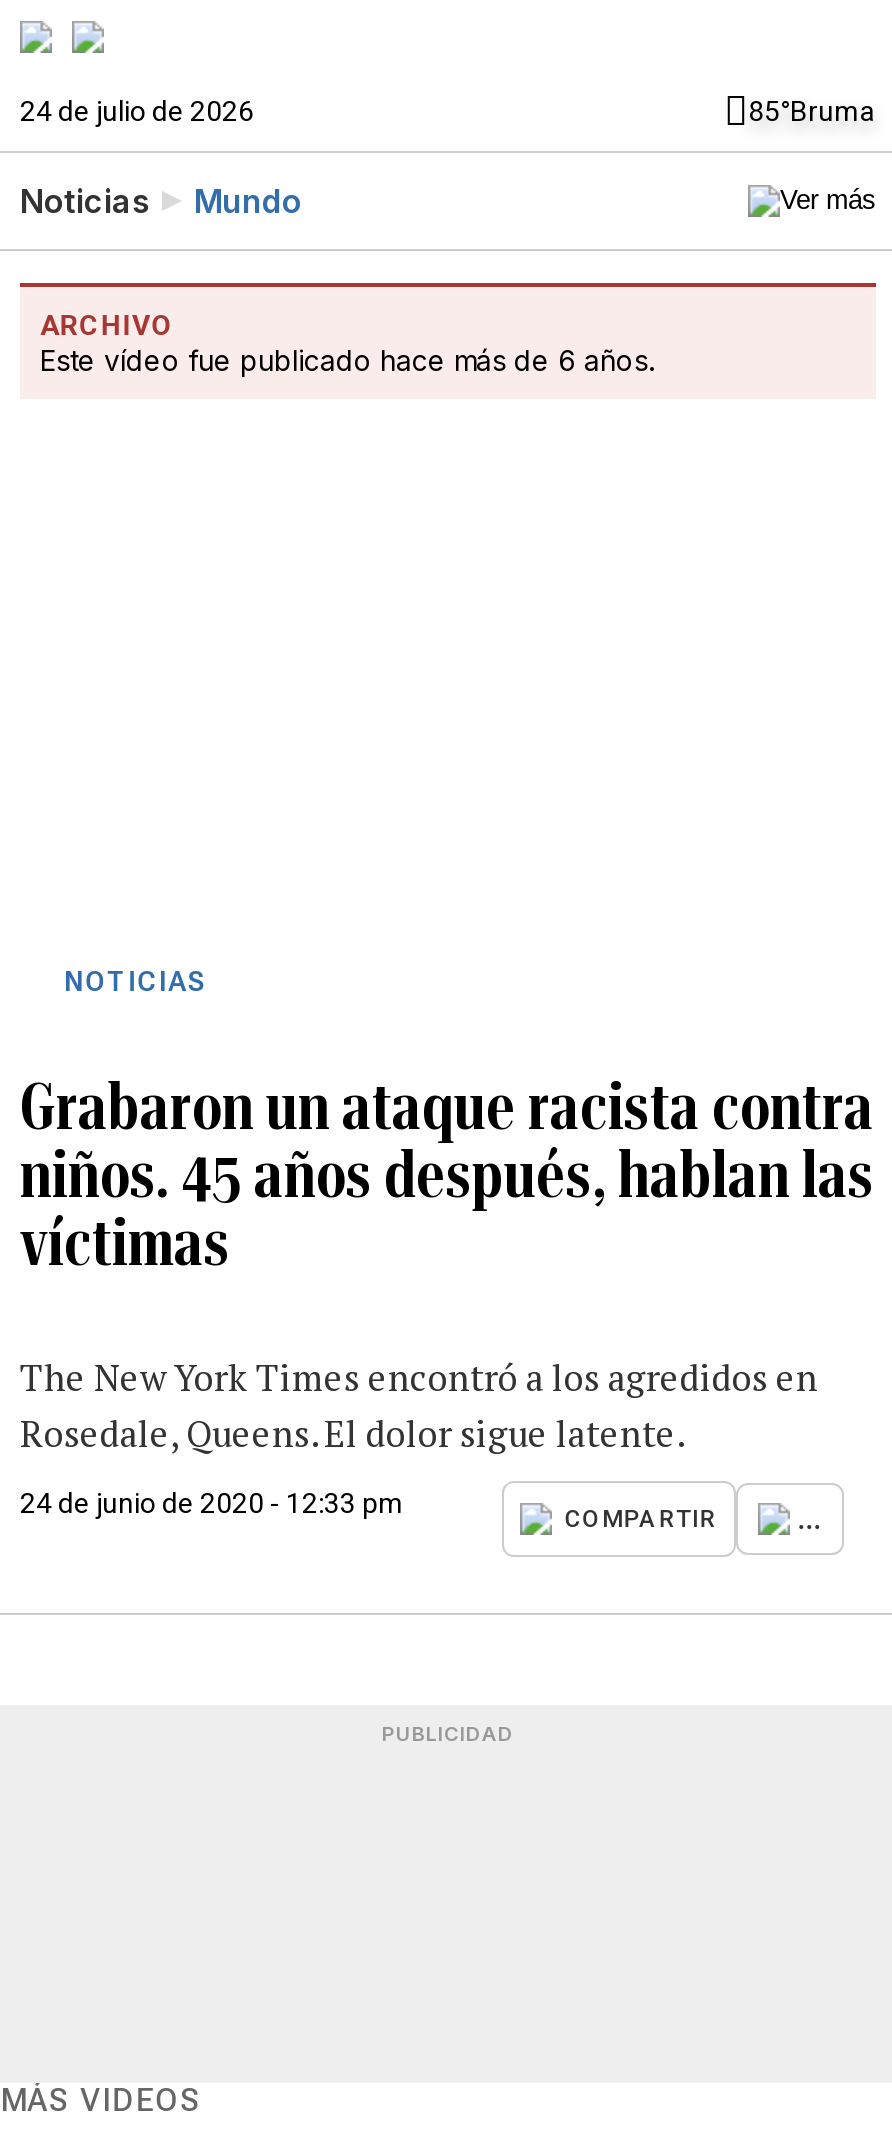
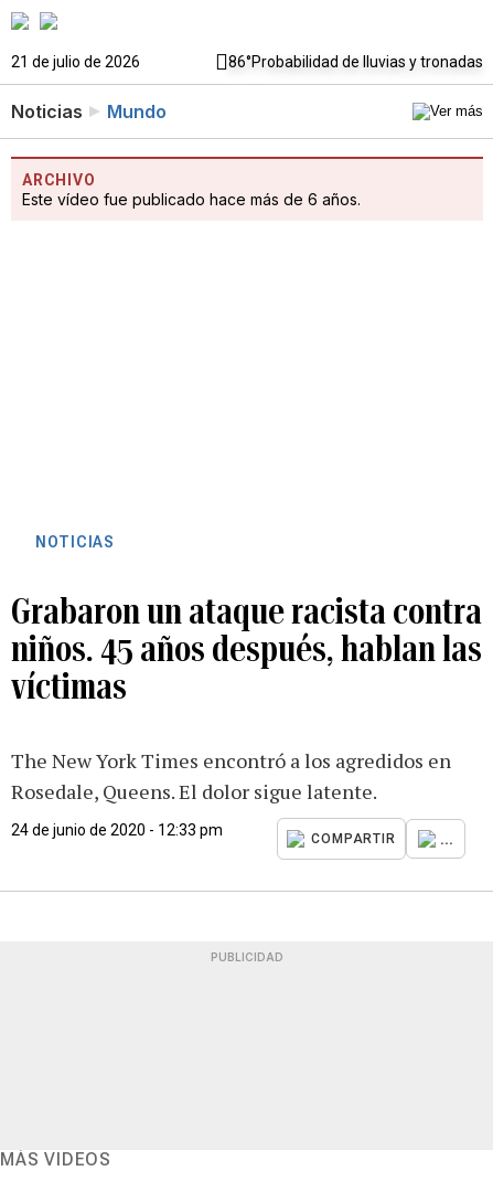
[20,95,876,127] 24 de julio de 2026 | 85°Bruma -> [11,53,483,71] 21 de julio de 2026 | 86°Probabilidad de lluvias y tronadas

